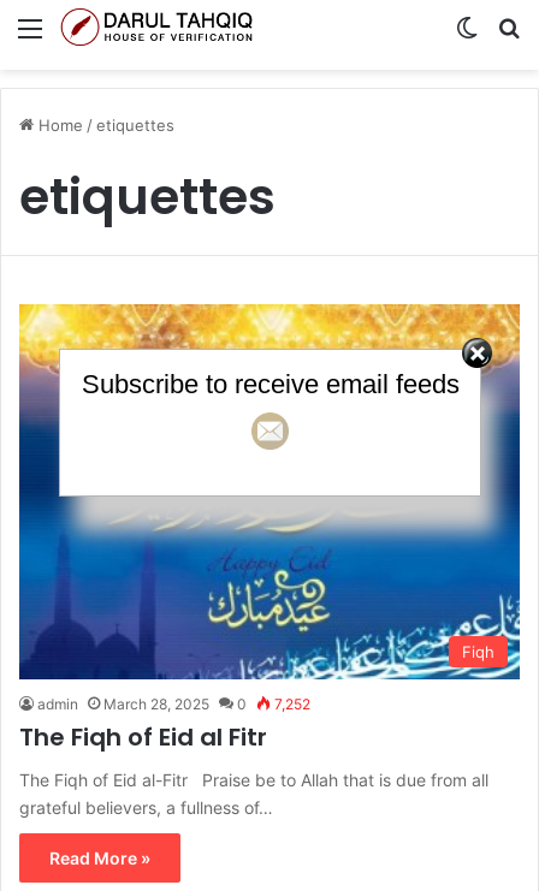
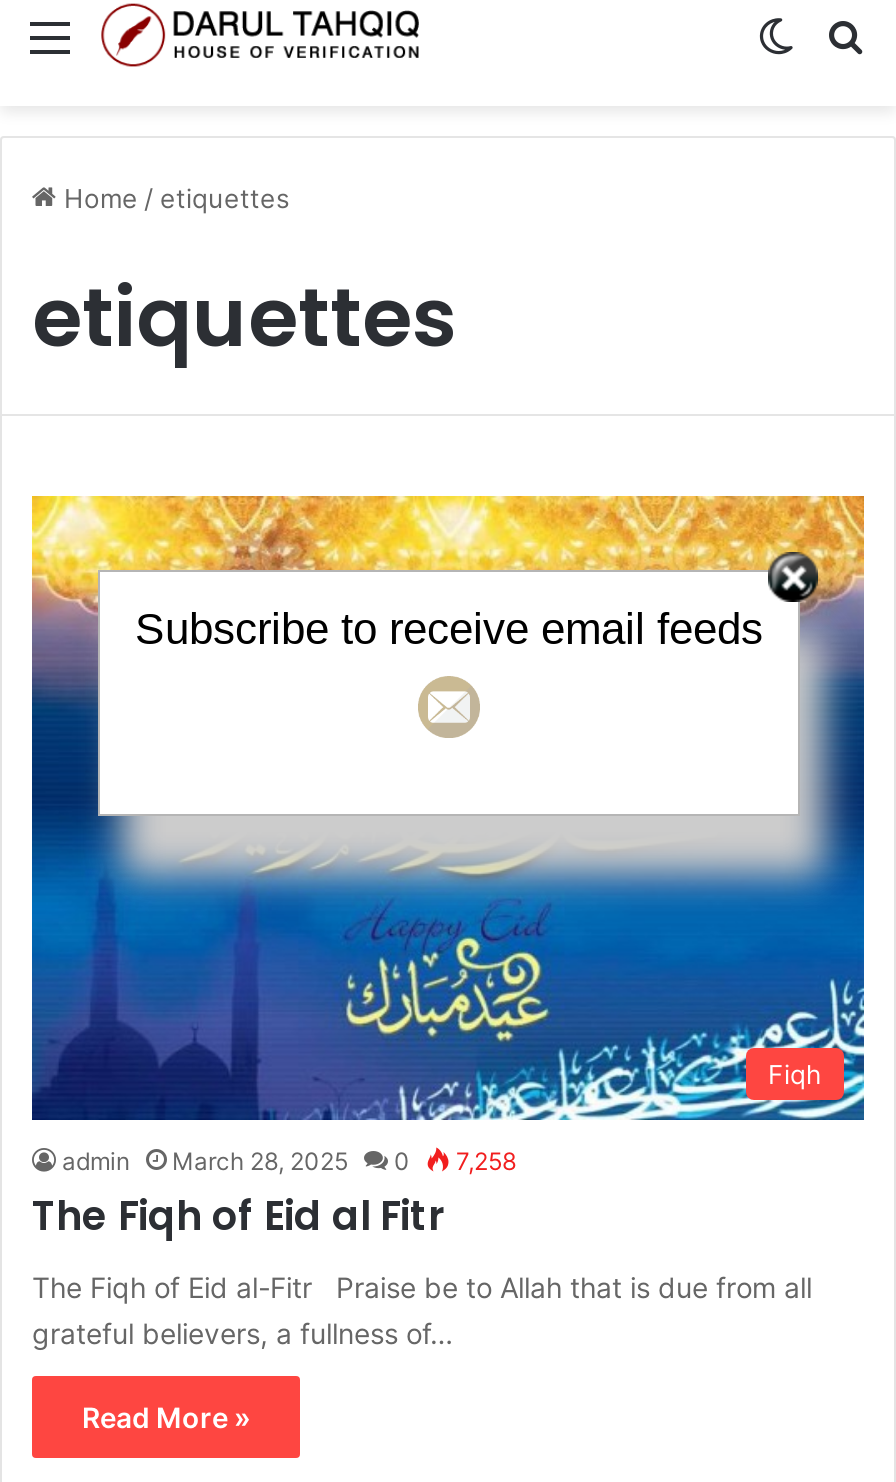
[37,695,310,713] admin March 28, 2025 0 7,252 -> [62,1146,516,1176] admin March 28, 2025 0 7,258

